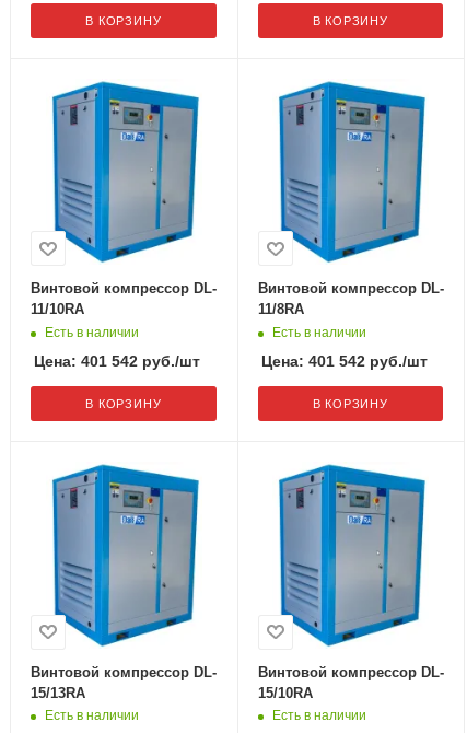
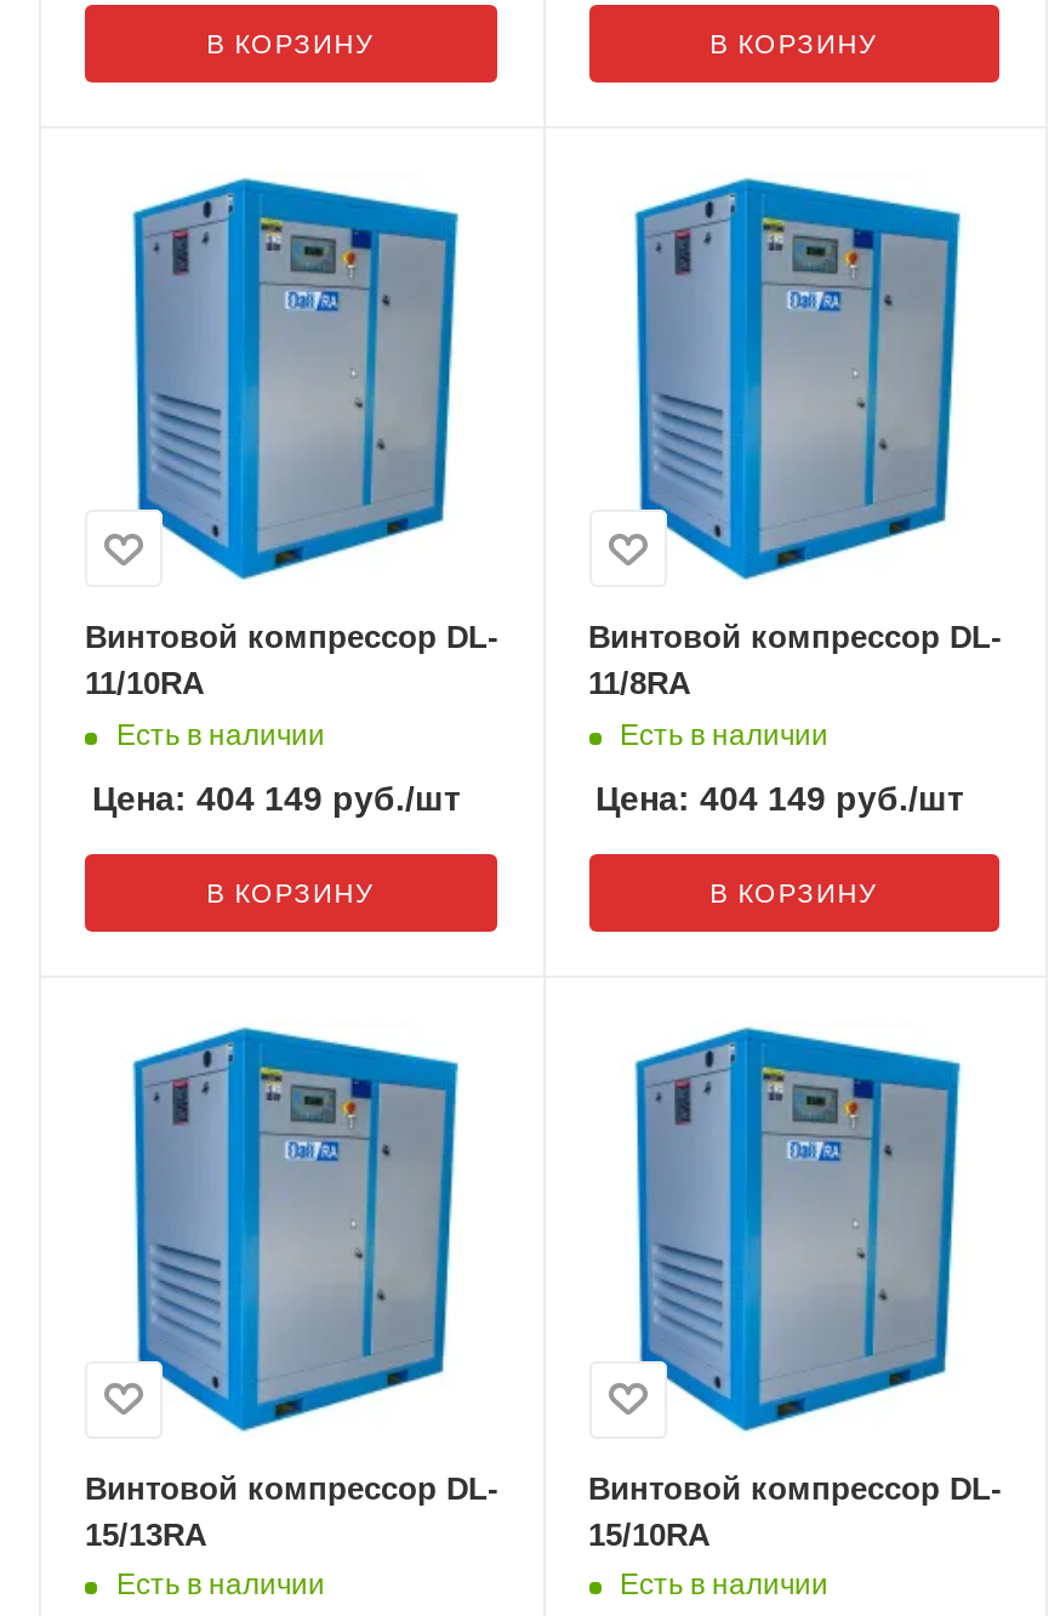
[34,353,200,370] Цена: 401 542 руб./шт -> [92,780,461,818] Цена: 404 149 руб./шт
[261,353,427,370] Цена: 401 542 руб./шт -> [595,780,964,818] Цена: 404 149 руб./шт

